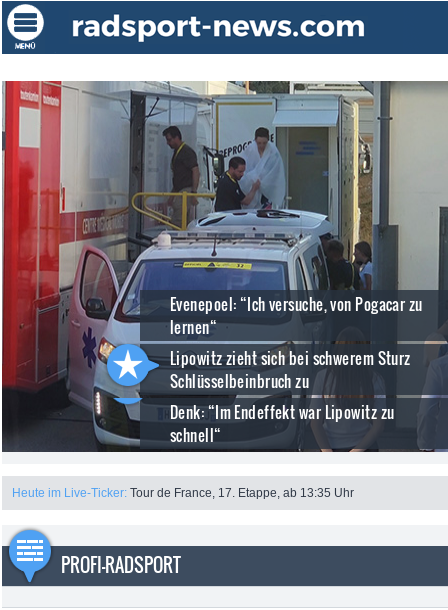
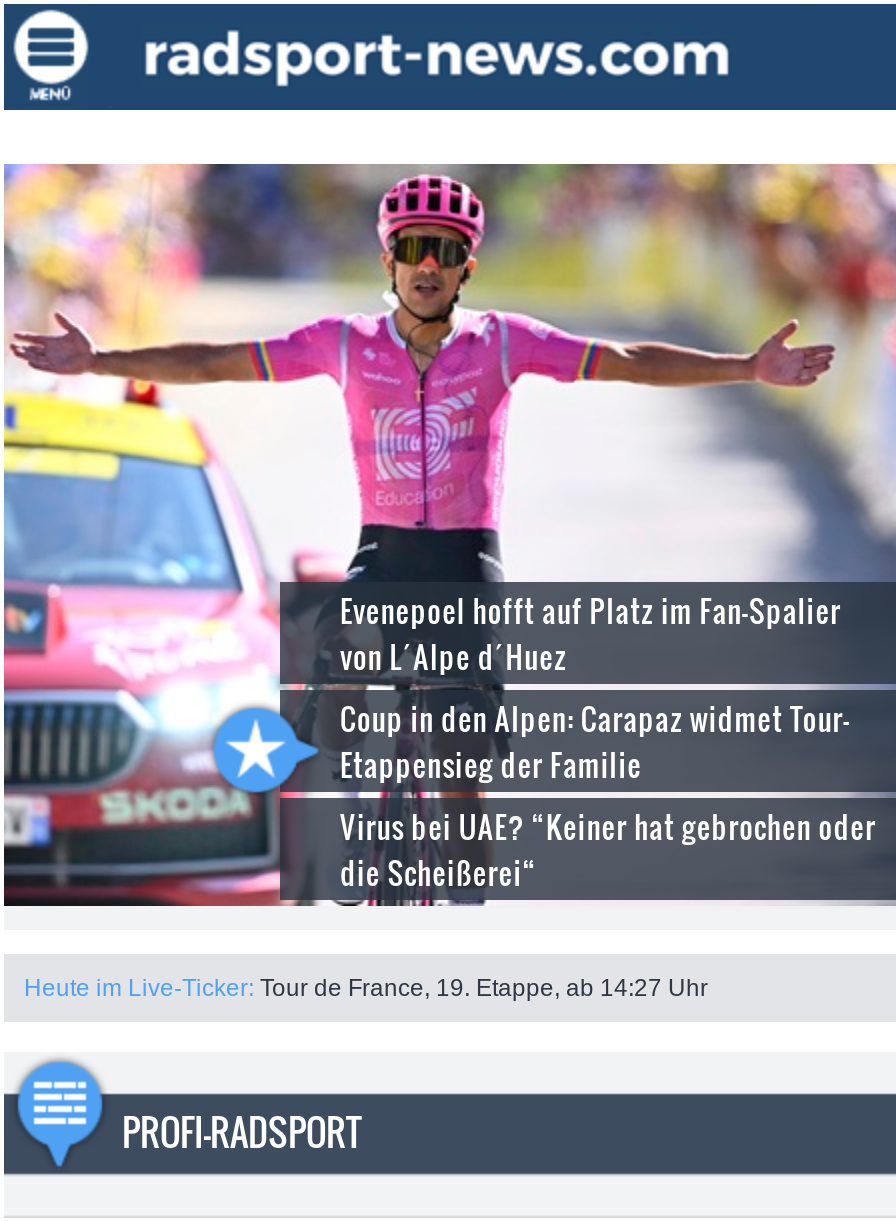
[3,80,445,453] [image] | Evenepoel: “Ich versuche, von Pogacar zu | lernen“ -> [6,162,890,908] [image] | Evenepoel hofft auf Platz im Fan-Spalier | von L´Alpe d´Huez
[170,348,411,392] Lipowitz zieht sich bei schwerem Sturz | Schlüsselbeinbruch zu -> [340,699,850,787] Coup in den Alpen: Carapaz widmet Tour- | Etappensieg der Familie
[170,402,394,446] Denk: “Im Endeffekt war Lipowitz zu | schnell“ -> [340,807,876,895] Virus bei UAE? “Keiner hat gebrochen oder | die Scheißerei“
[12,486,354,500] Heute im Live-Ticker: Tour de France, 17. Etappe, ab 13:35 Uhr -> [24,975,708,1003] Heute im Live-Ticker: Tour de France, 19. Etappe, ab 14:27 Uhr

